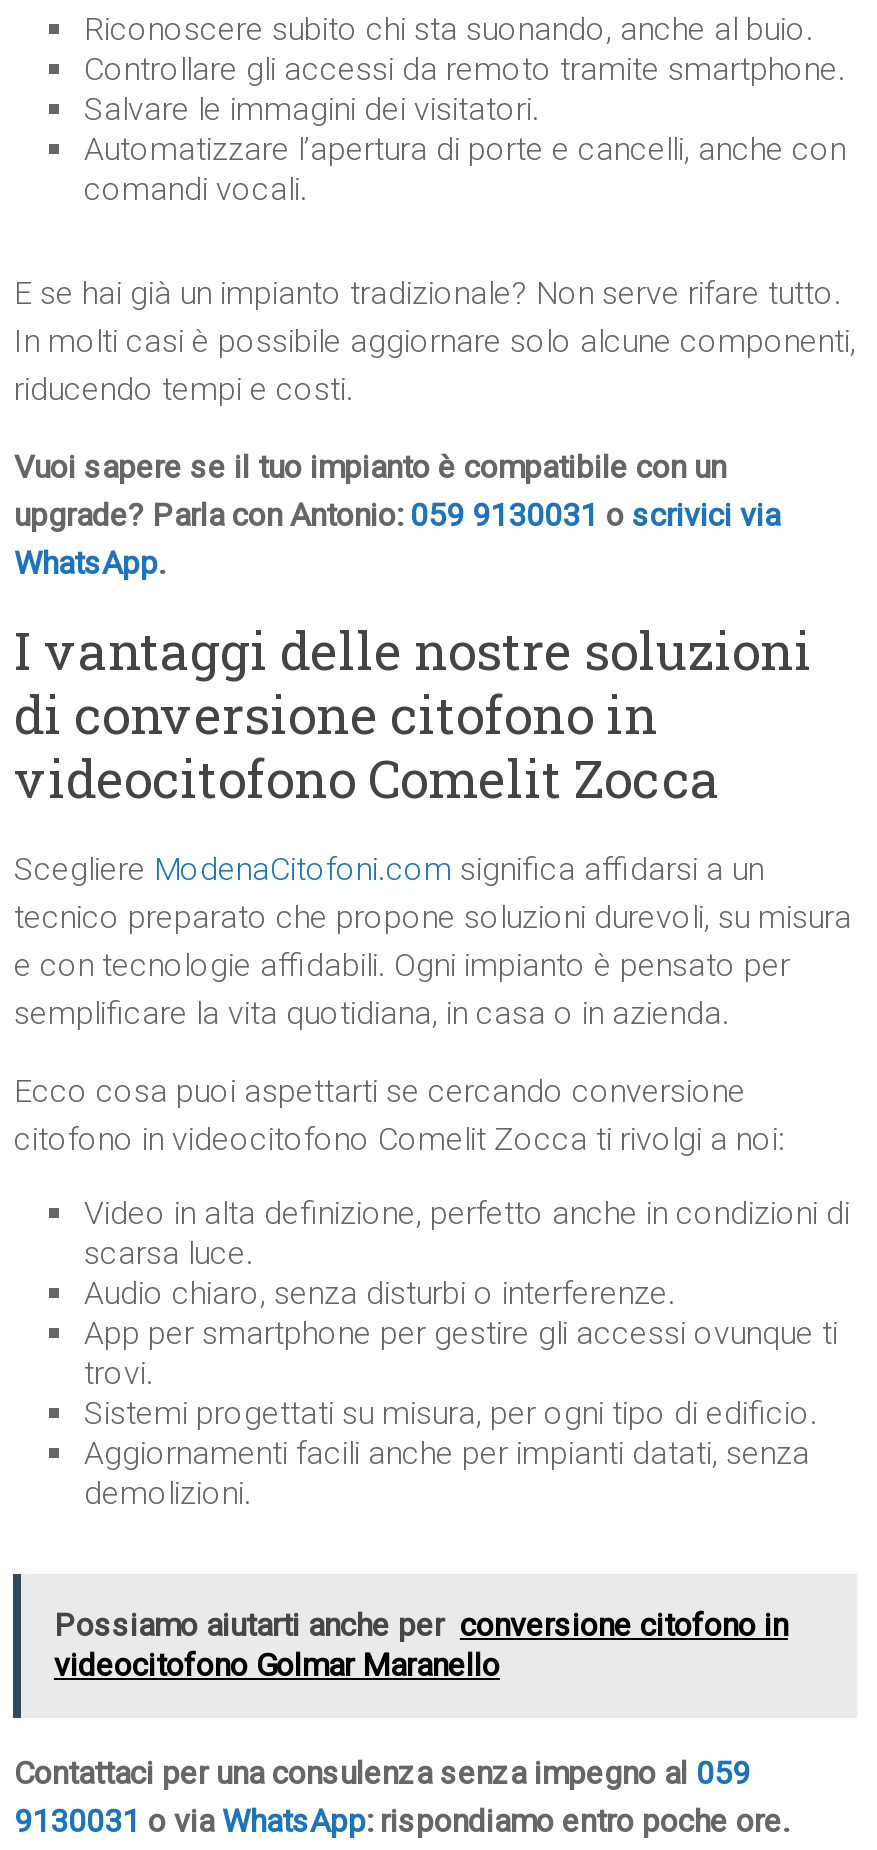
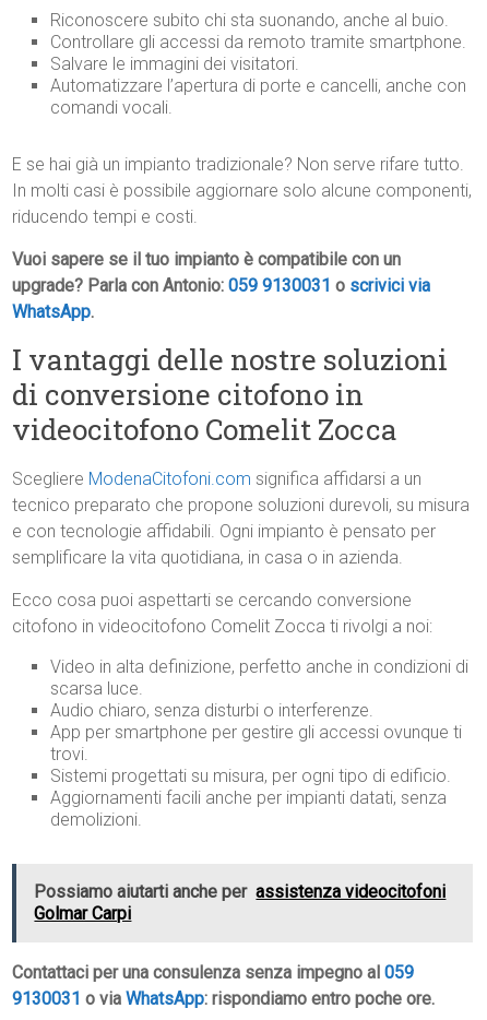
[54,1606,788,1684] Possiamo aiutarti anche per conversione citofono in | videocitofono Golmar Maranello -> [34,882,446,924] Possiamo aiutarti anche per assistenza videocitofoni | Golmar Carpi

